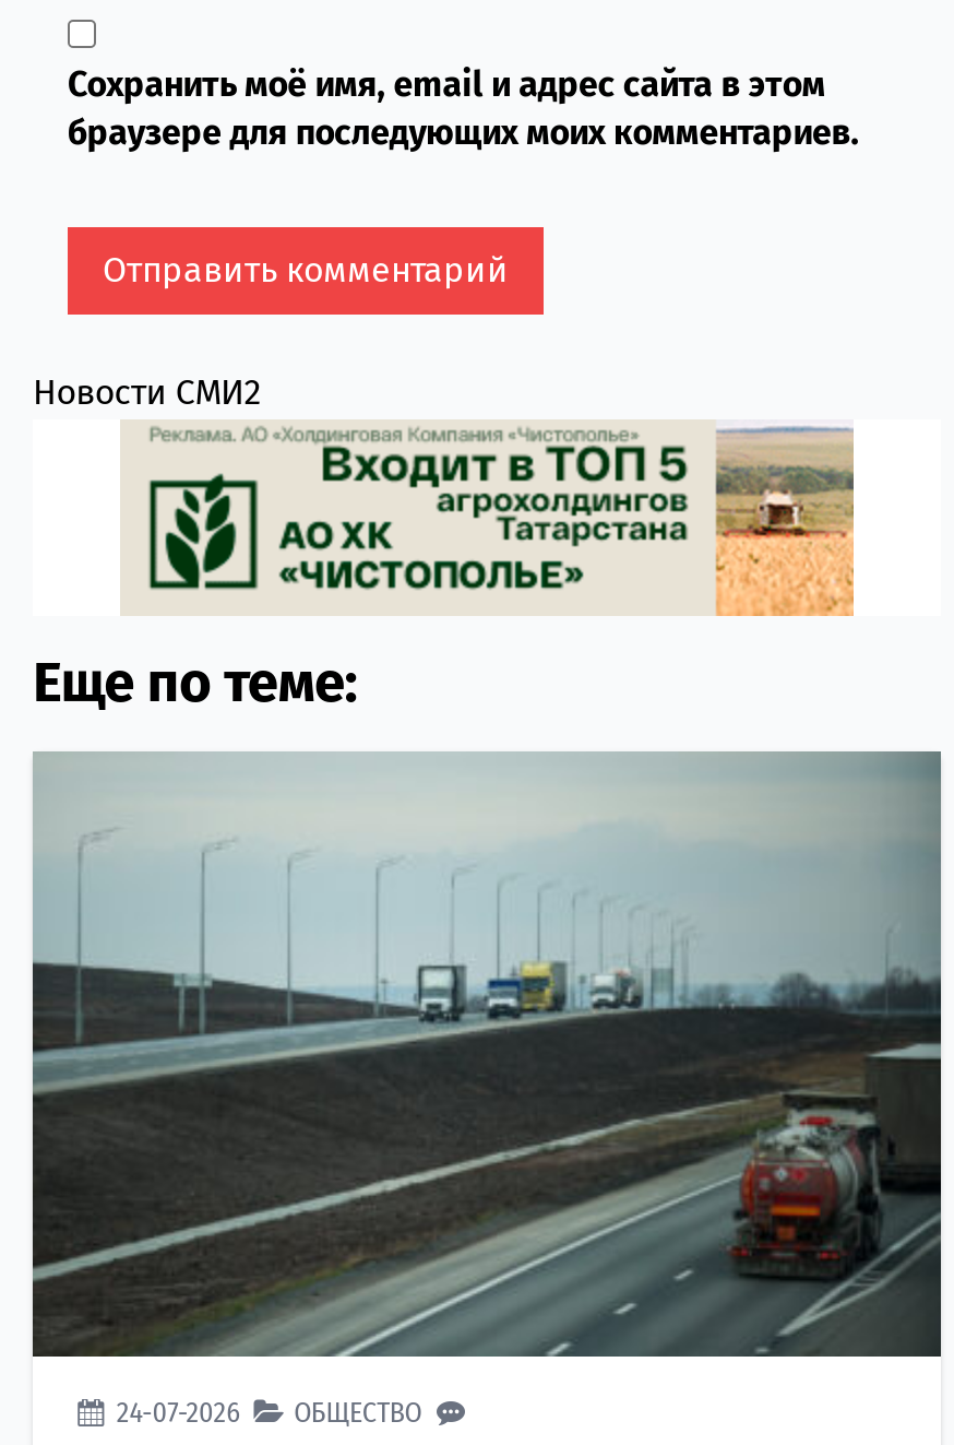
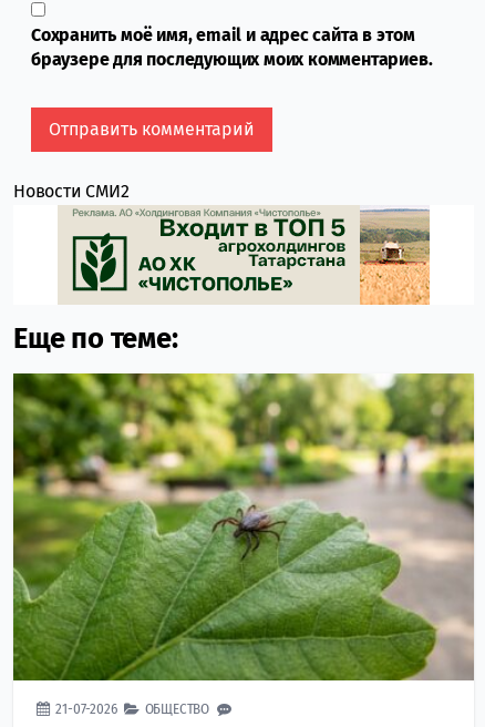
[31,751,943,1428] [image] | 24-07-2026 ОБЩЕСТВО -> [12,372,475,717] [image] | 21-07-2026 ОБЩЕСТВО

